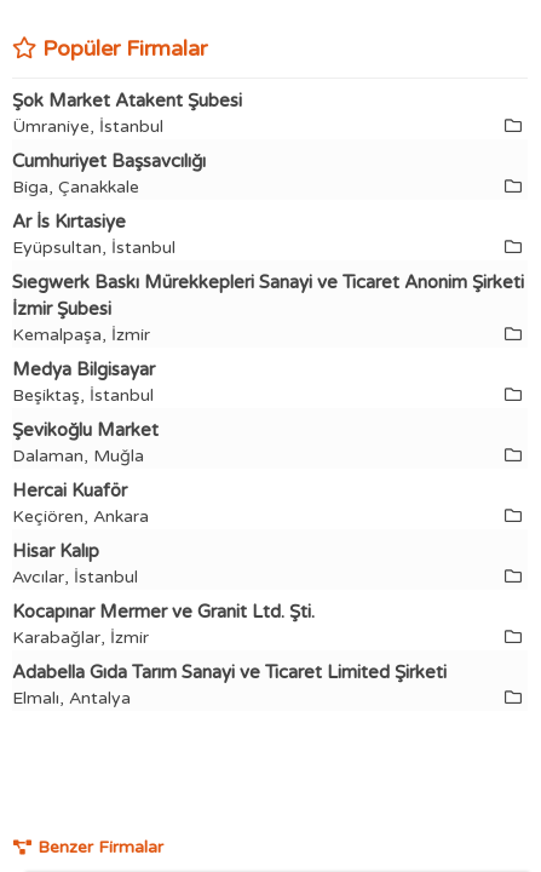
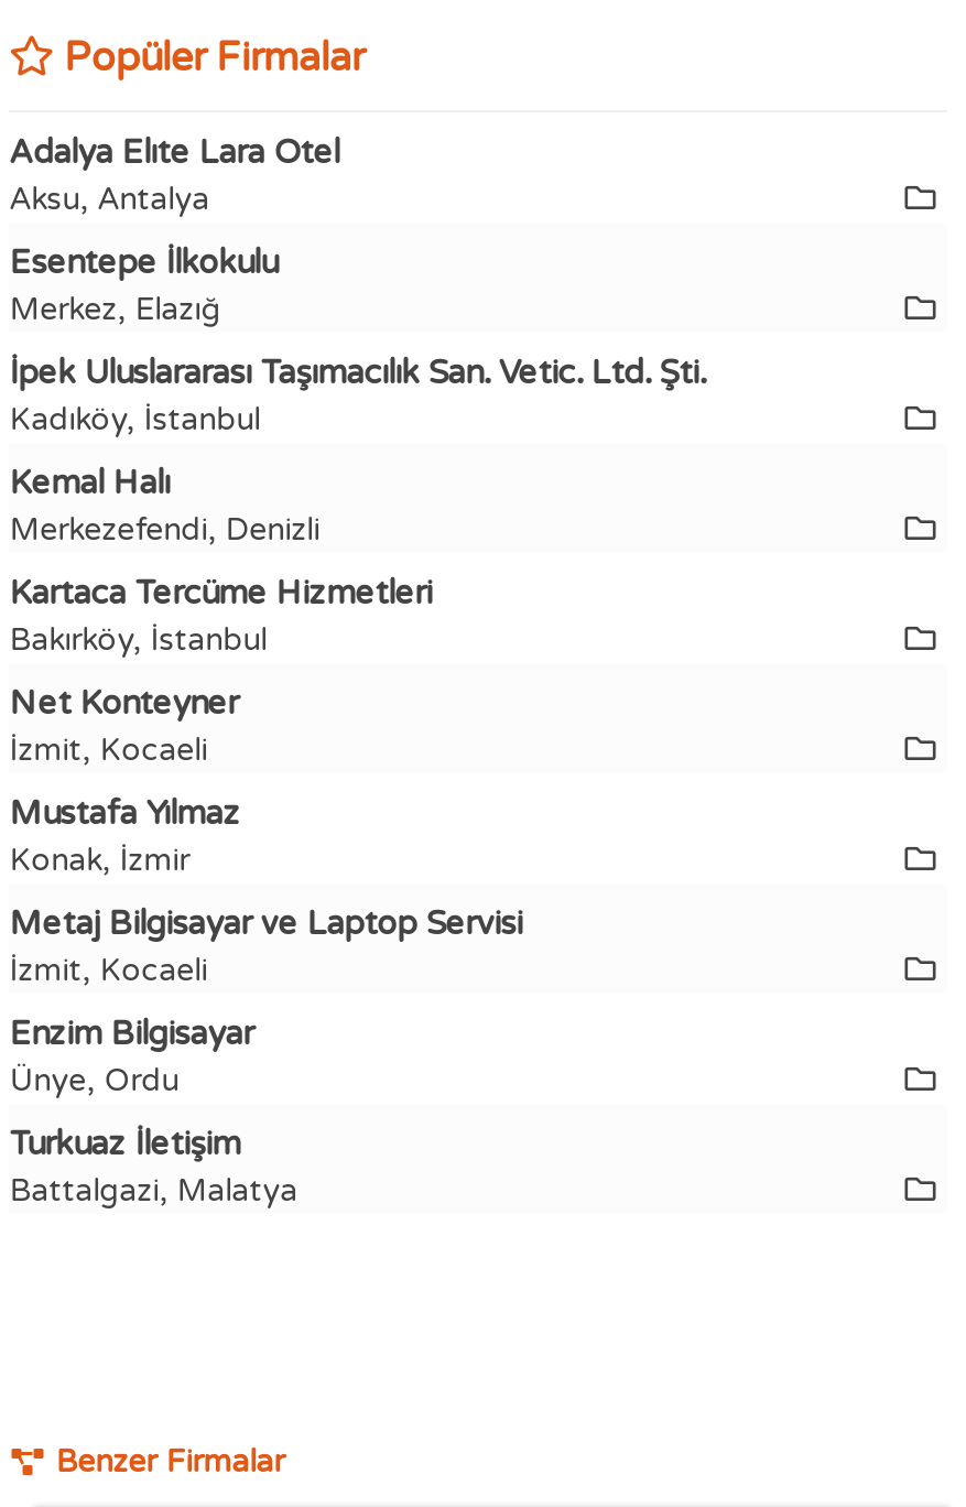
[12,90,242,137] Şok Market Atakent Şubesi | Ümraniye, İstanbul -> [9,132,340,218] Adalya Elıte Lara Otel | Aksu, Antalya
[12,150,206,197] Cumhuriyet Başsavcılığı | Biga, Çanakkale -> [9,242,278,328] Esentepe İlkokulu | Merkez, Elazığ
[12,211,176,258] Ar İs Kırtasiye | Eyüpsultan, İstanbul -> [9,353,705,438] İpek Uluslararası Taşımacılık San. Vetic. Ltd. Şti. | Kadıköy, İstanbul
[12,271,524,345] Sıegwerk Baskı Mürekkepleri Sanayi ve Ticaret Anonim Şirketi | İzmir Şubesi | Kemalpaşa, İzmir -> [9,463,320,549] Kemal Halı | Merkezefendi, Denizli
[12,358,155,406] Medya Bilgisayar | Beşiktaş, İstanbul -> [9,573,432,659] Kartaca Tercüme Hizmetleri | Bakırköy, İstanbul
[12,419,159,466] Şevikoğlu Market | Dalaman, Muğla -> [9,683,238,769] Net Konteyner | İzmit, Kocaeli
[12,480,149,527] Hercai Kuaför | Keçiören, Ankara -> [9,793,241,879] Mustafa Yılmaz | Konak, İzmir
[12,540,138,587] Hisar Kalıp | Avcılar, İstanbul -> [9,903,523,989] Metaj Bilgisayar ve Laptop Servisi | İzmit, Kocaeli
[12,601,315,648] Kocapınar Mermer ve Granit Ltd. Şti. | Karabağlar, İzmir -> [9,1013,254,1099] Enzim Bilgisayar | Ünye, Ordu
[12,661,447,708] Adabella Gıda Tarım Sanayi ve Ticaret Limited Şirketi | Elmalı, Antalya -> [9,1124,298,1210] Turkuaz İletişim | Battalgazi, Malatya

